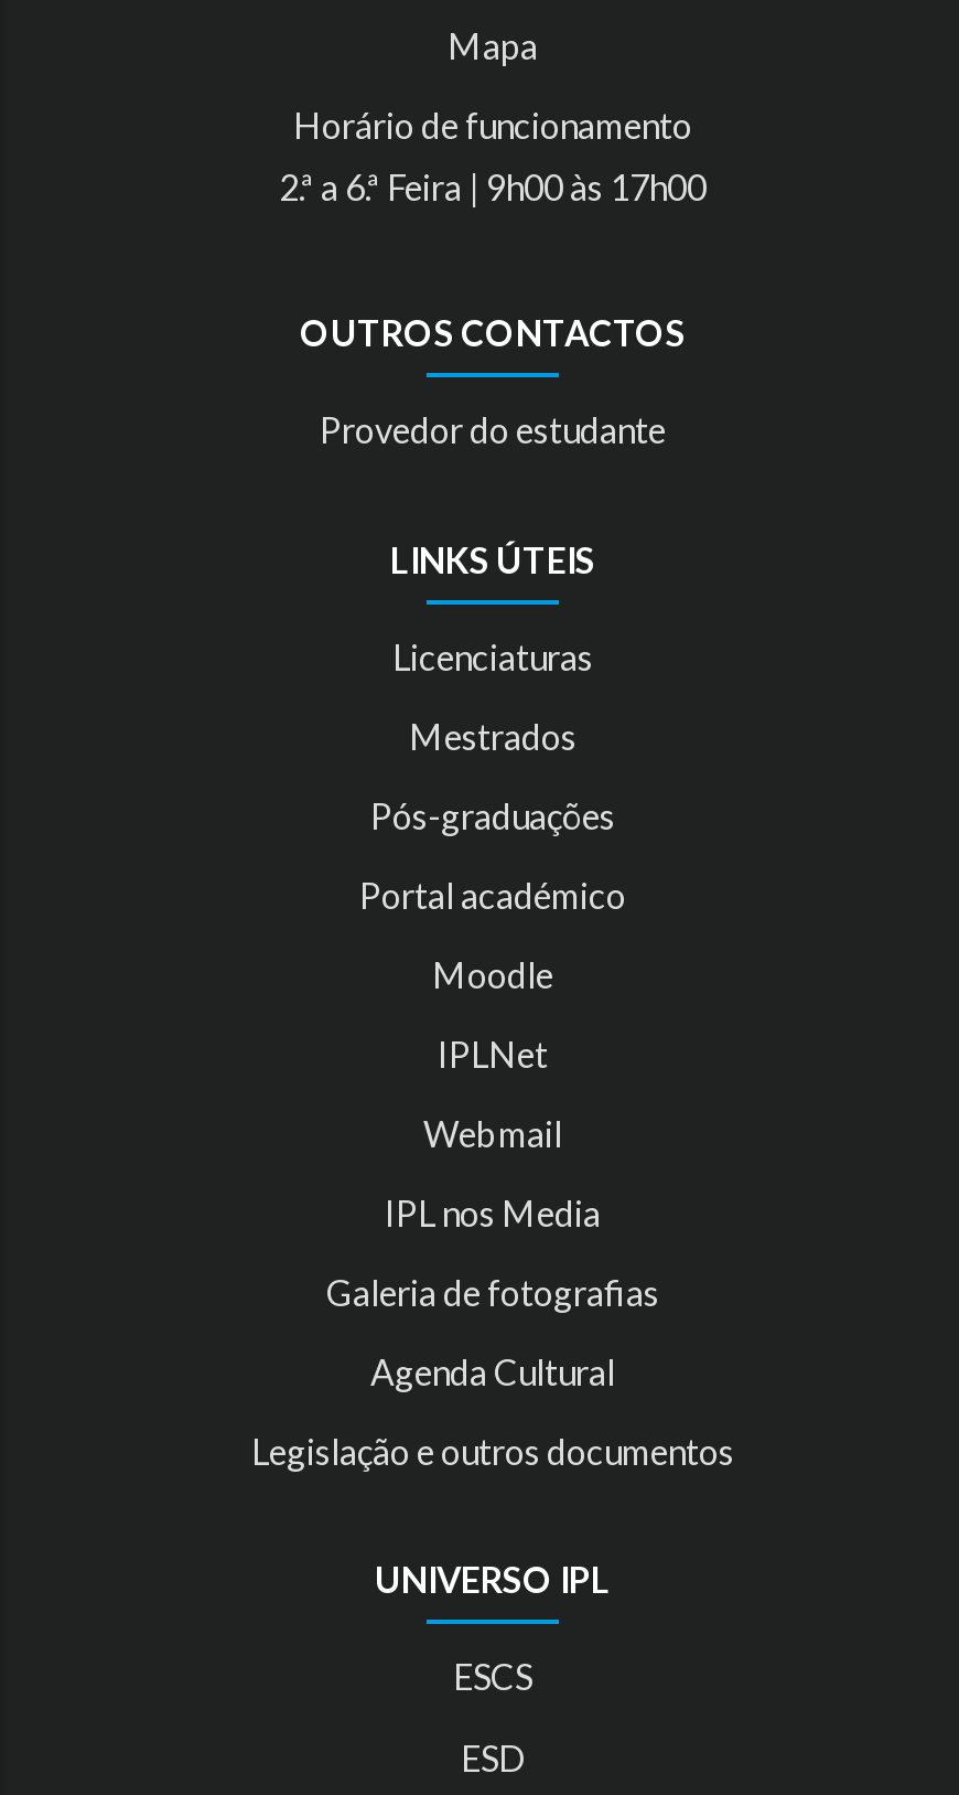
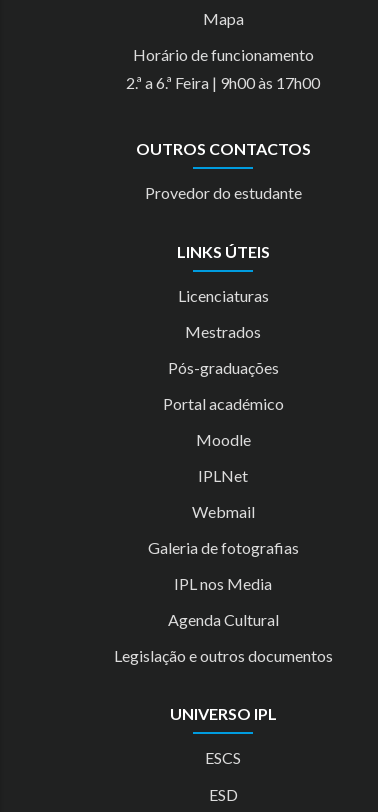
moved [385,1191,601,1233] -> [174,574,272,593]: IPL nos Media
moved [326,1270,659,1312] -> [147,538,298,557]: Galeria de fotografias

